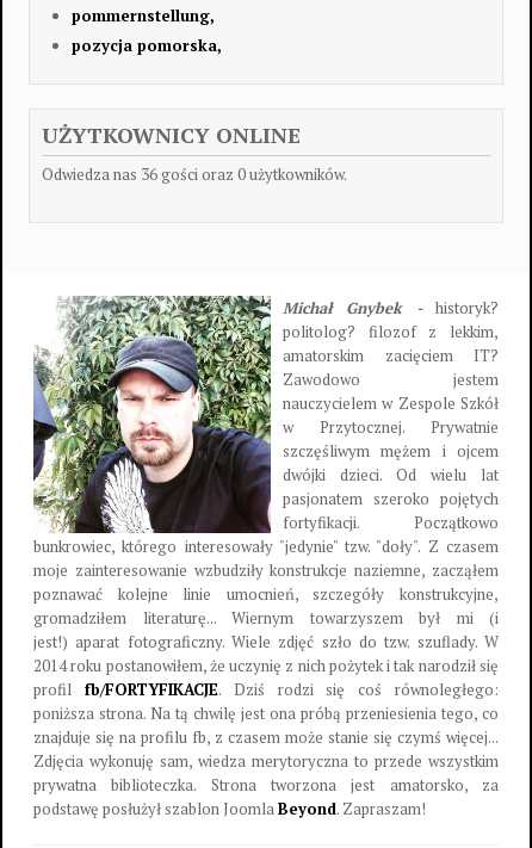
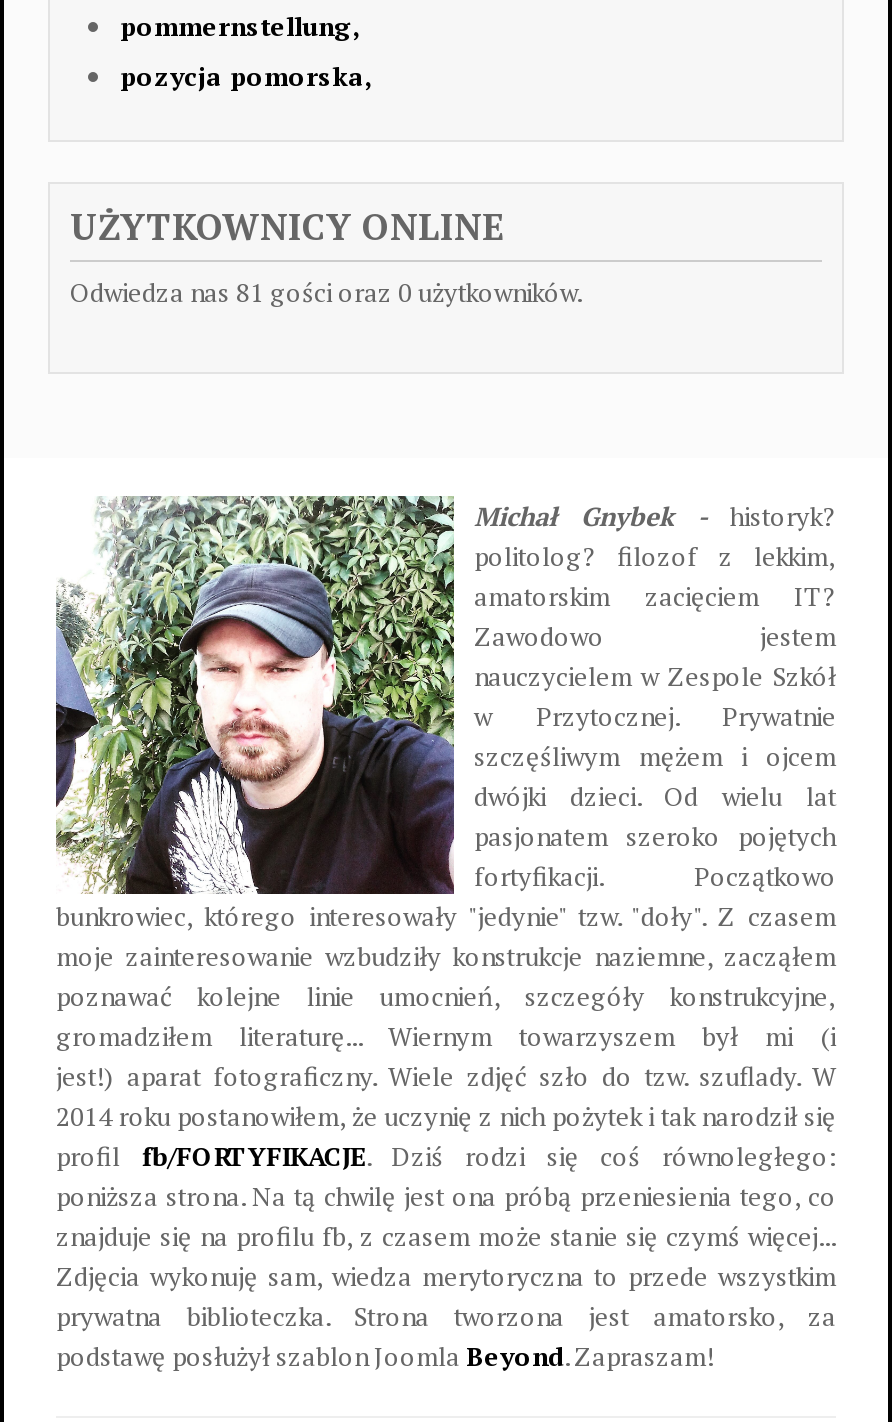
[42,163,347,185] Odwiedza nas 36 gości oraz 0 użytkowników. -> [70,274,582,310] Odwiedza nas 81 gości oraz 0 użytkowników.

